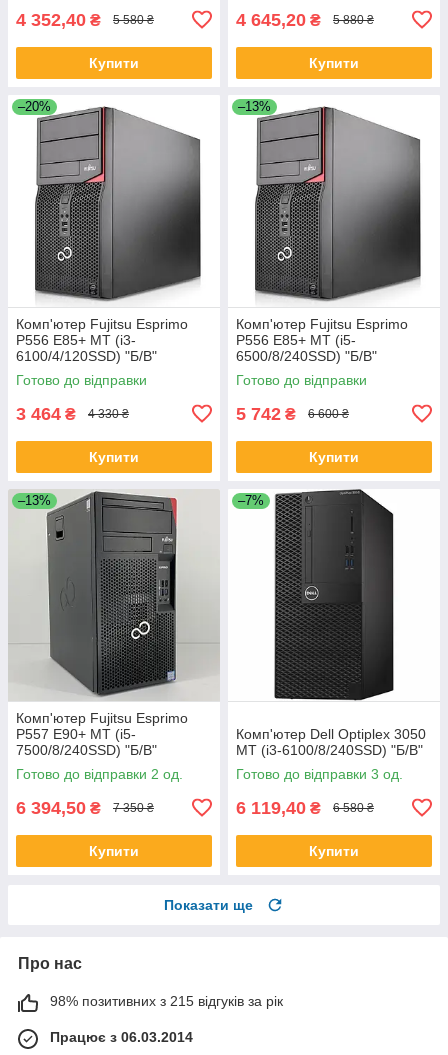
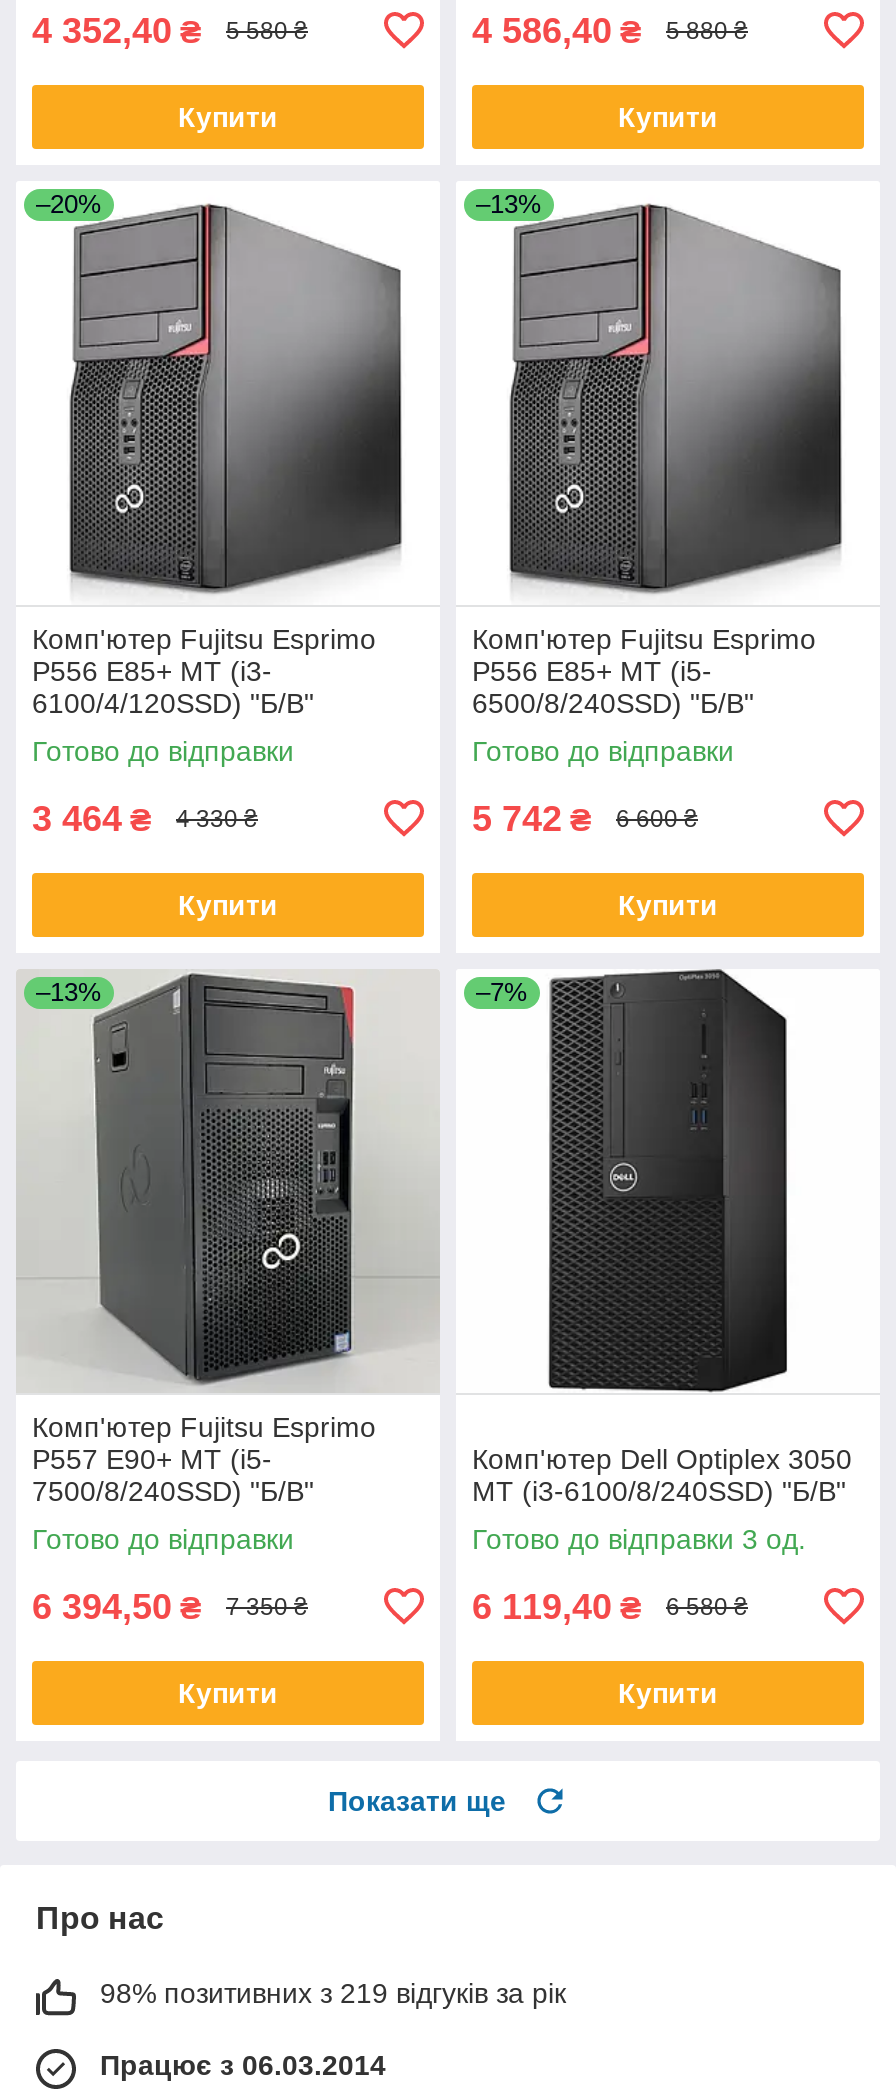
[236,10,321,30] 4 645,20 ₴ -> [472,11,642,51] 4 586,40 ₴
[16,766,183,782] Готово до відправки 2 од. -> [32,1523,294,1555] Готово до відправки
[50,993,283,1009] 98% позитивних з 215 відгуків за рік -> [100,1977,566,2009] 98% позитивних з 219 відгуків за рік

